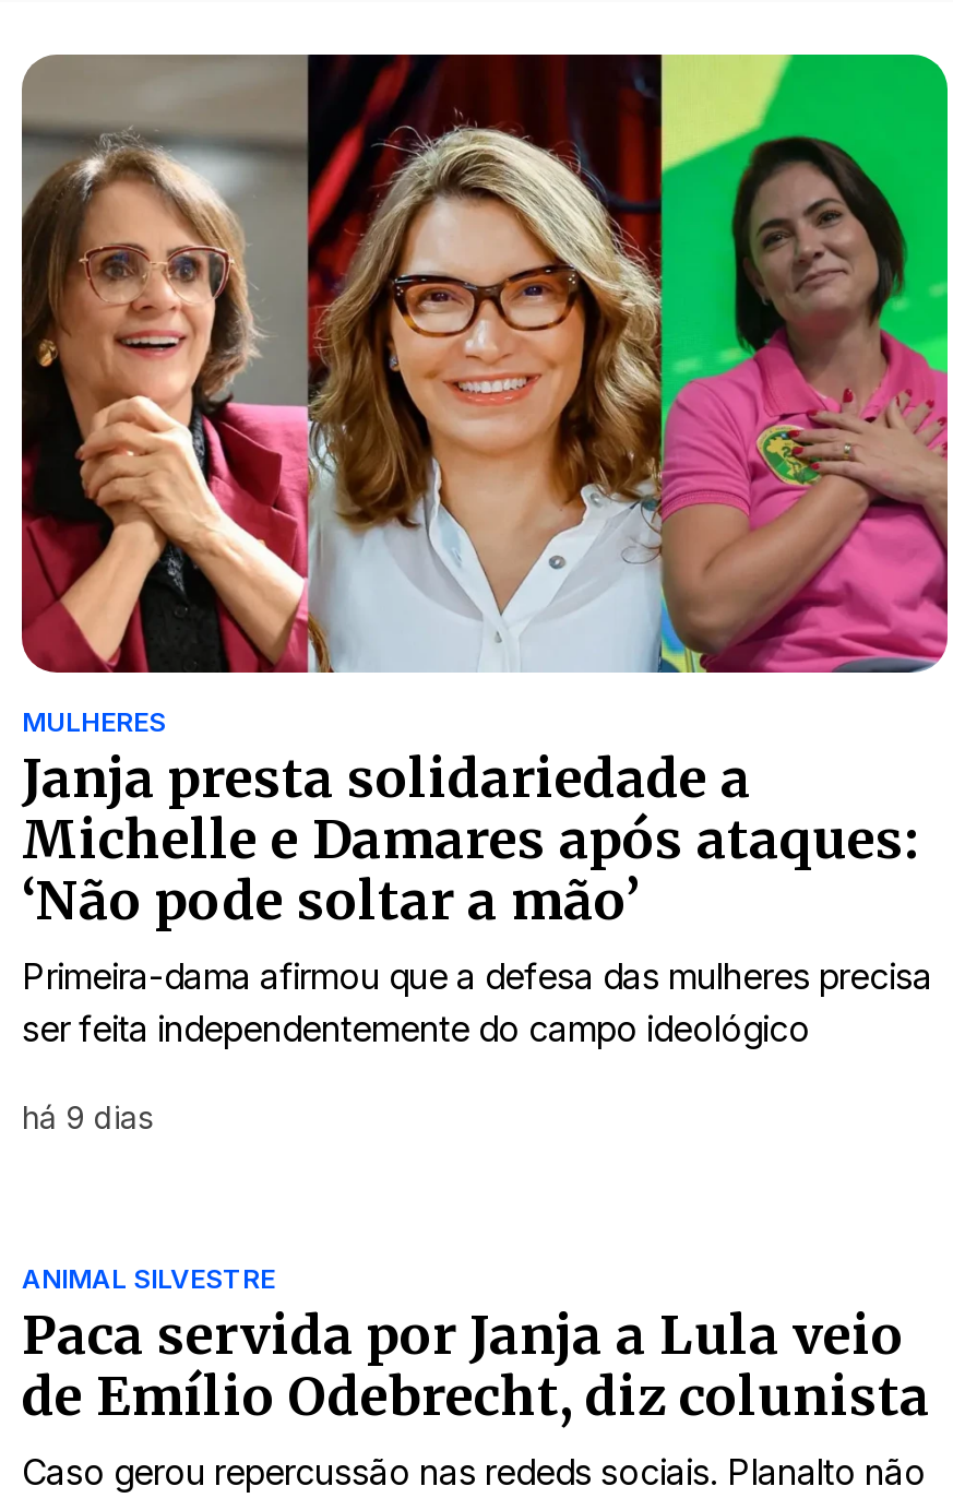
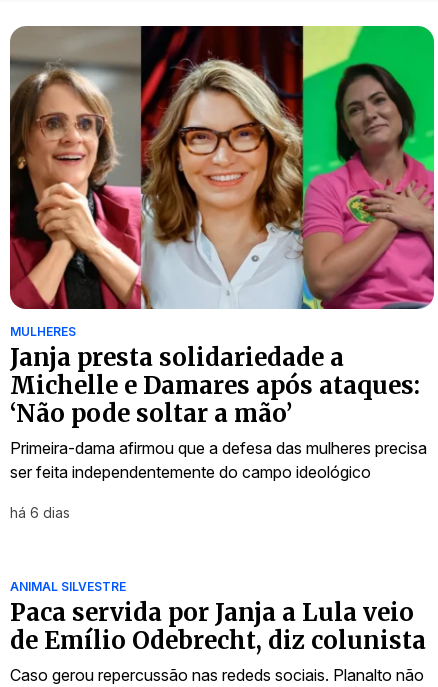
[22,1098,153,1135] há 9 dias -> [10,504,70,521] há 6 dias

